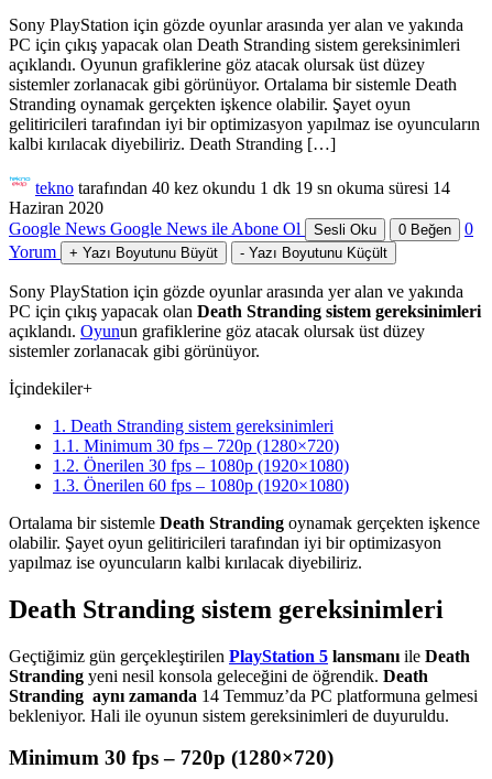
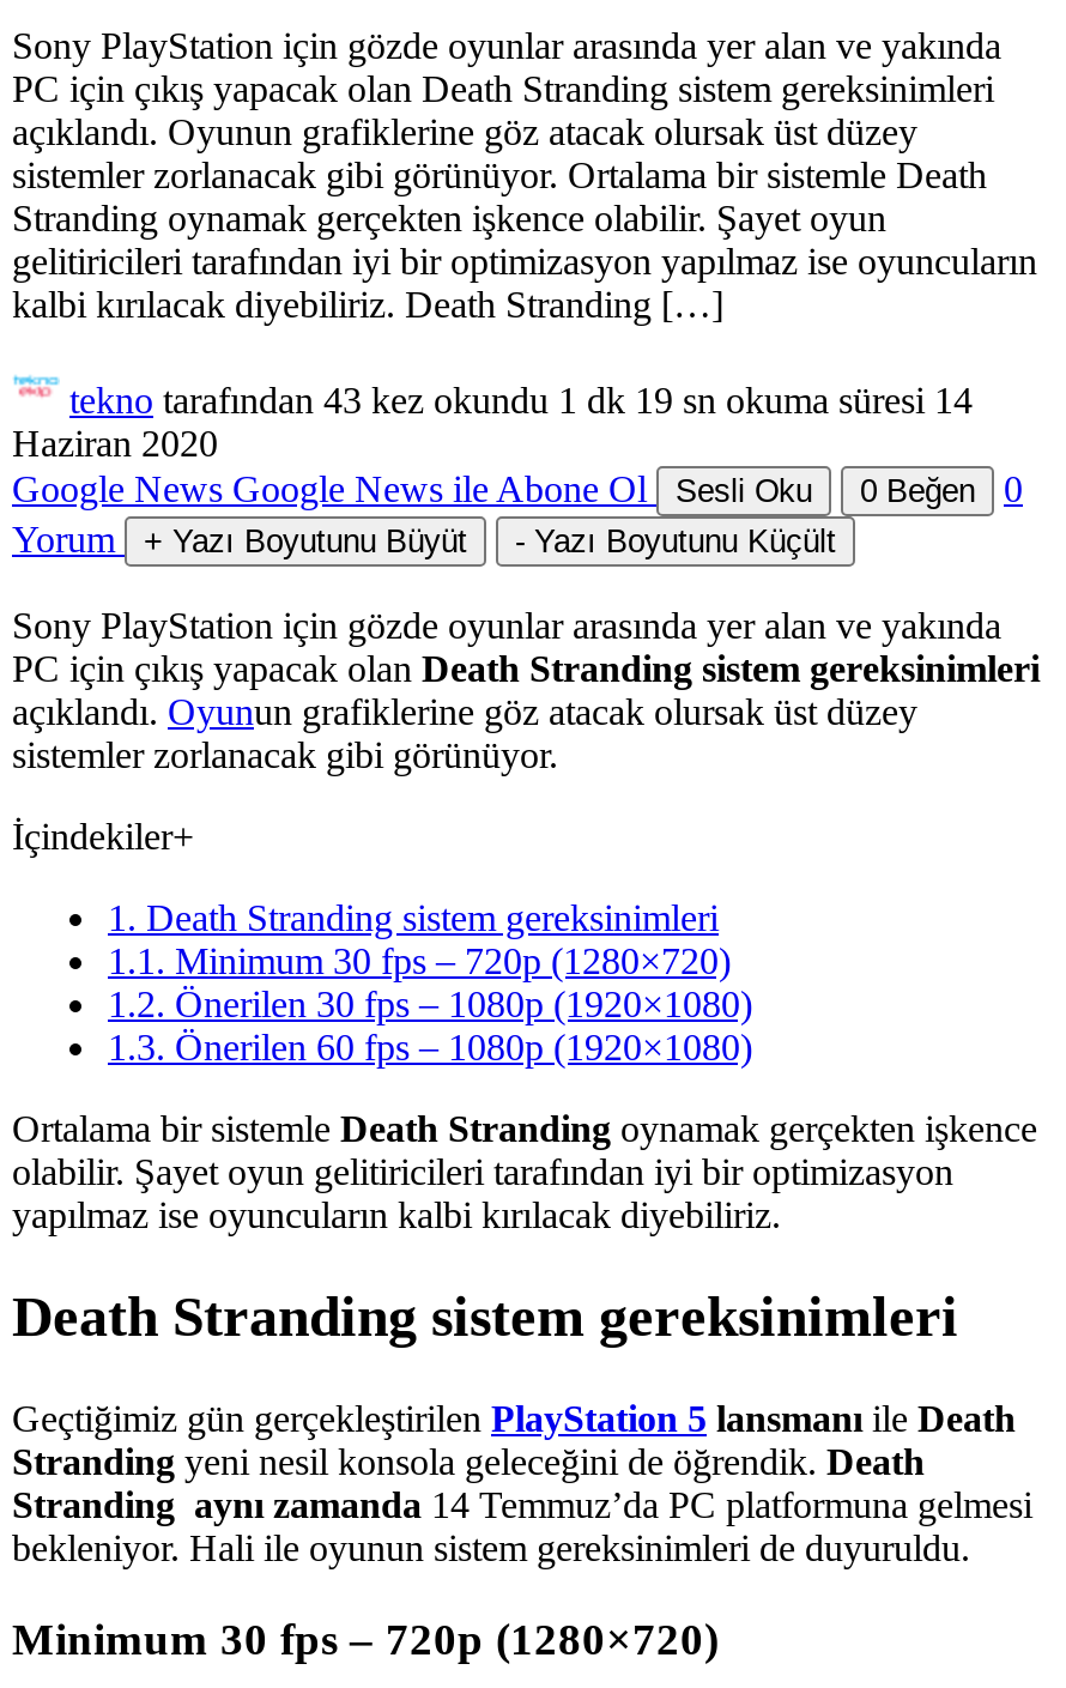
[35,178,450,197] tekno tarafından 40 kez okundu 1 dk 19 sn okuma süresi 14 -> [69,380,973,420] tekno tarafından 43 kez okundu 1 dk 19 sn okuma süresi 14

